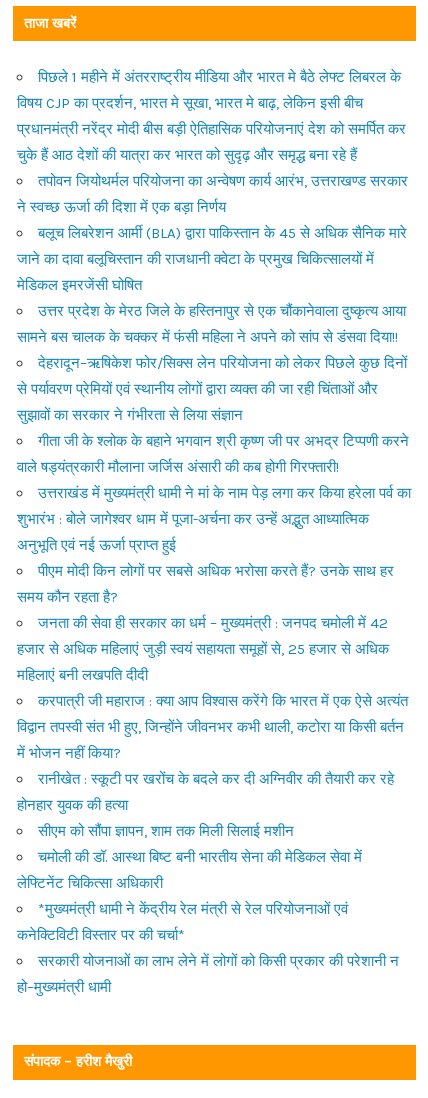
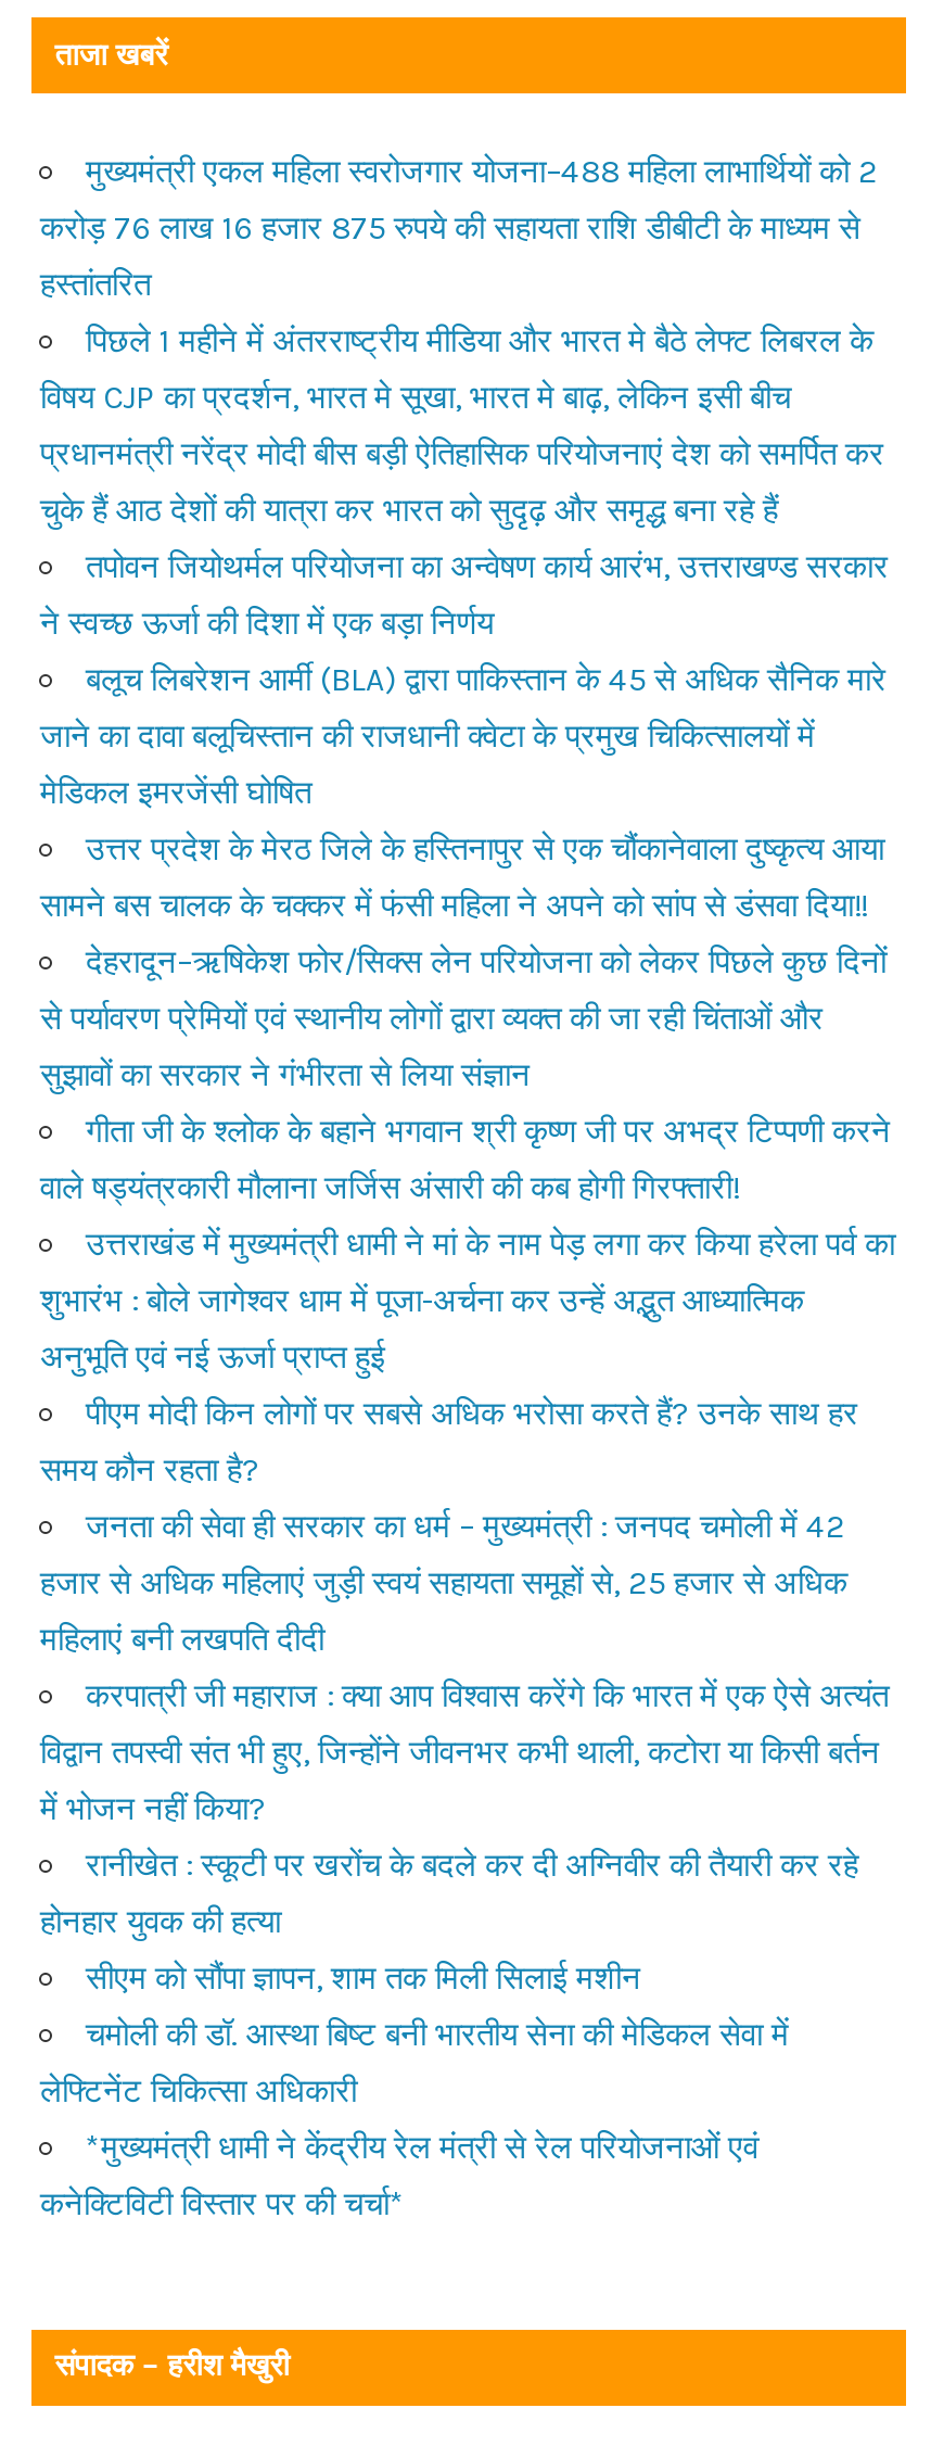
none -> [40,151,878,303] मुख्यमंत्री एकल महिला स्वरोजगार योजना–488 महिला लाभार्थियों को 2 | करोड़ 76 लाख 16 हजार 875 रुपये की सहायता राशि डीबीटी के माध्यम से | हस्तांतरित
moved [17,68,411,944] -> [40,321,895,2223]: पिछले 1 महीने में अंतरराष्ट्रीय मीडिया और भारत मे बैठे लेफ्ट लिबरल के | विषय CJP का प्रदर्शन, भारत मे सूखा, भारत मे बाढ़, लेकिन इसी बीच | प्रधानमंत्री नरेंद्र मोदी बीस बड़ी ऐतिहासिक परियोजनाएं देश को समर्पित कर | ... | *मुख्यमंत्री धामी ने केंद्रीय रेल मंत्री से रेल परियोजनाओं एवं | कनेक्टिविटी विस्तार पर की चर्चा*
[17,952,399,996] सरकारी योजनाओं का लाभ लेने में लोगों को किसी प्रकार की परेशानी न | हो–मुख्यमंत्री धामी -> none

